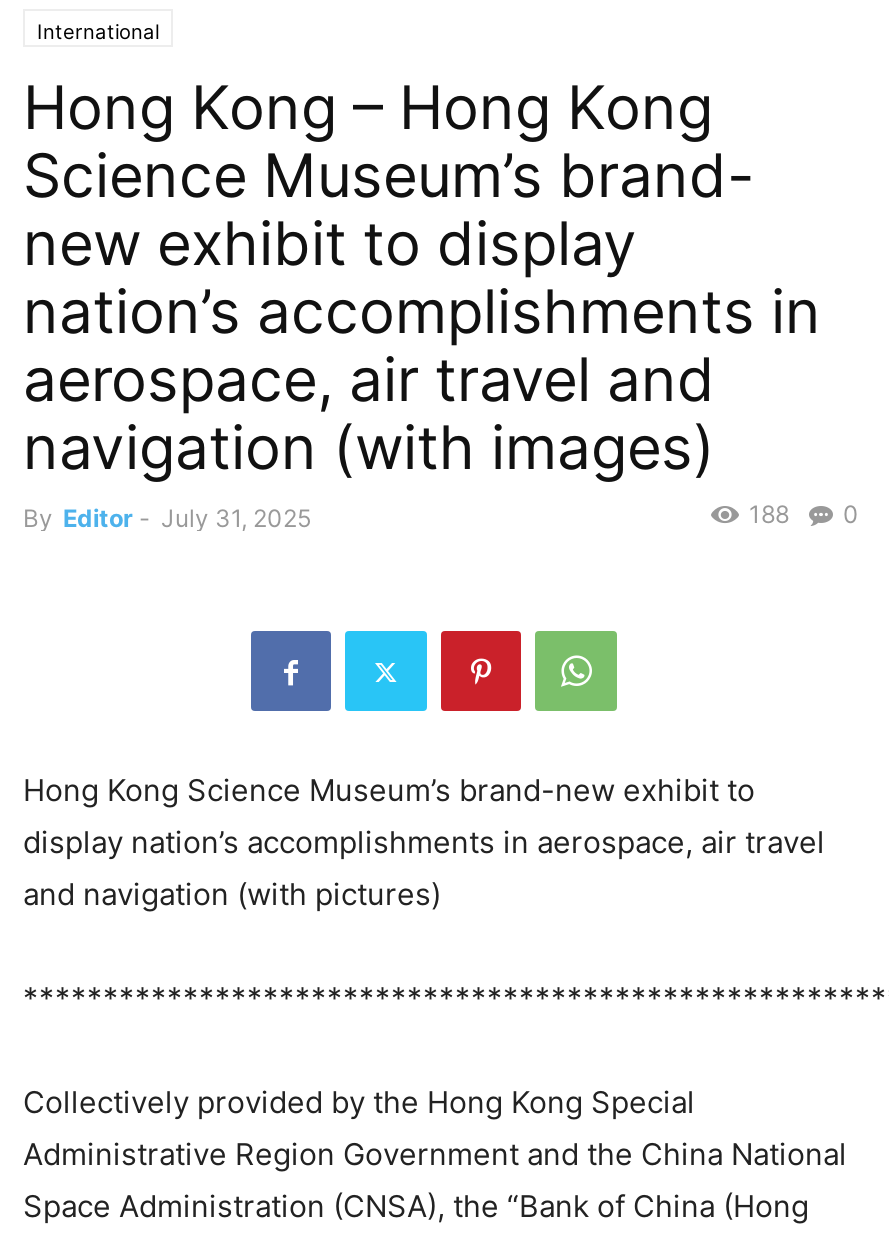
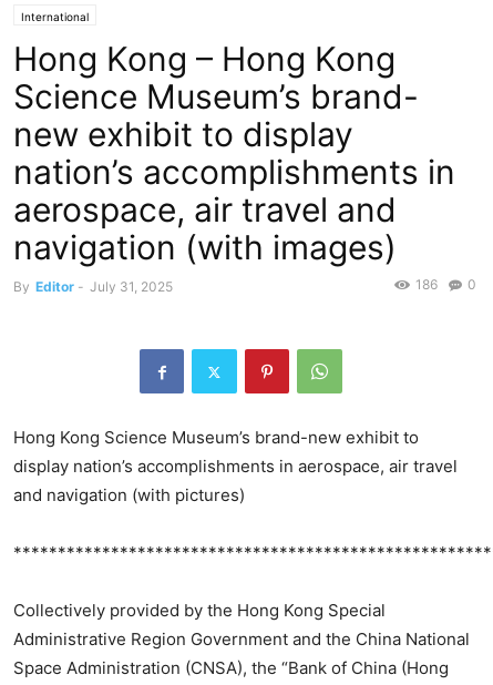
[749,499,859,529] 188 0 -> [415,276,476,293] 186 0

